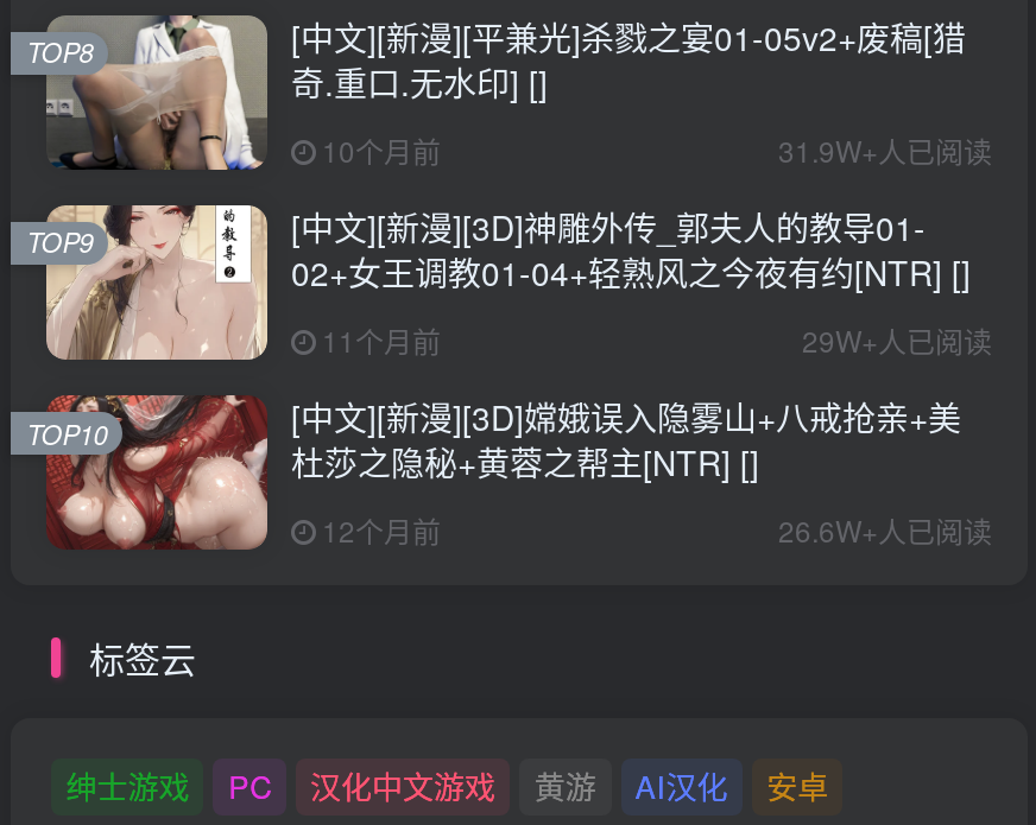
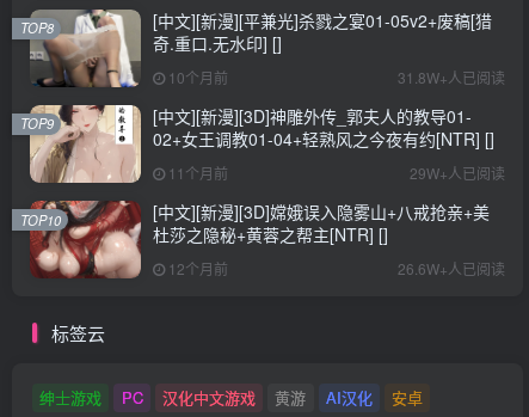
[778,129,992,170] 31.9W+人已阅读 -> [398,67,505,87] 31.8W+人已阅读

